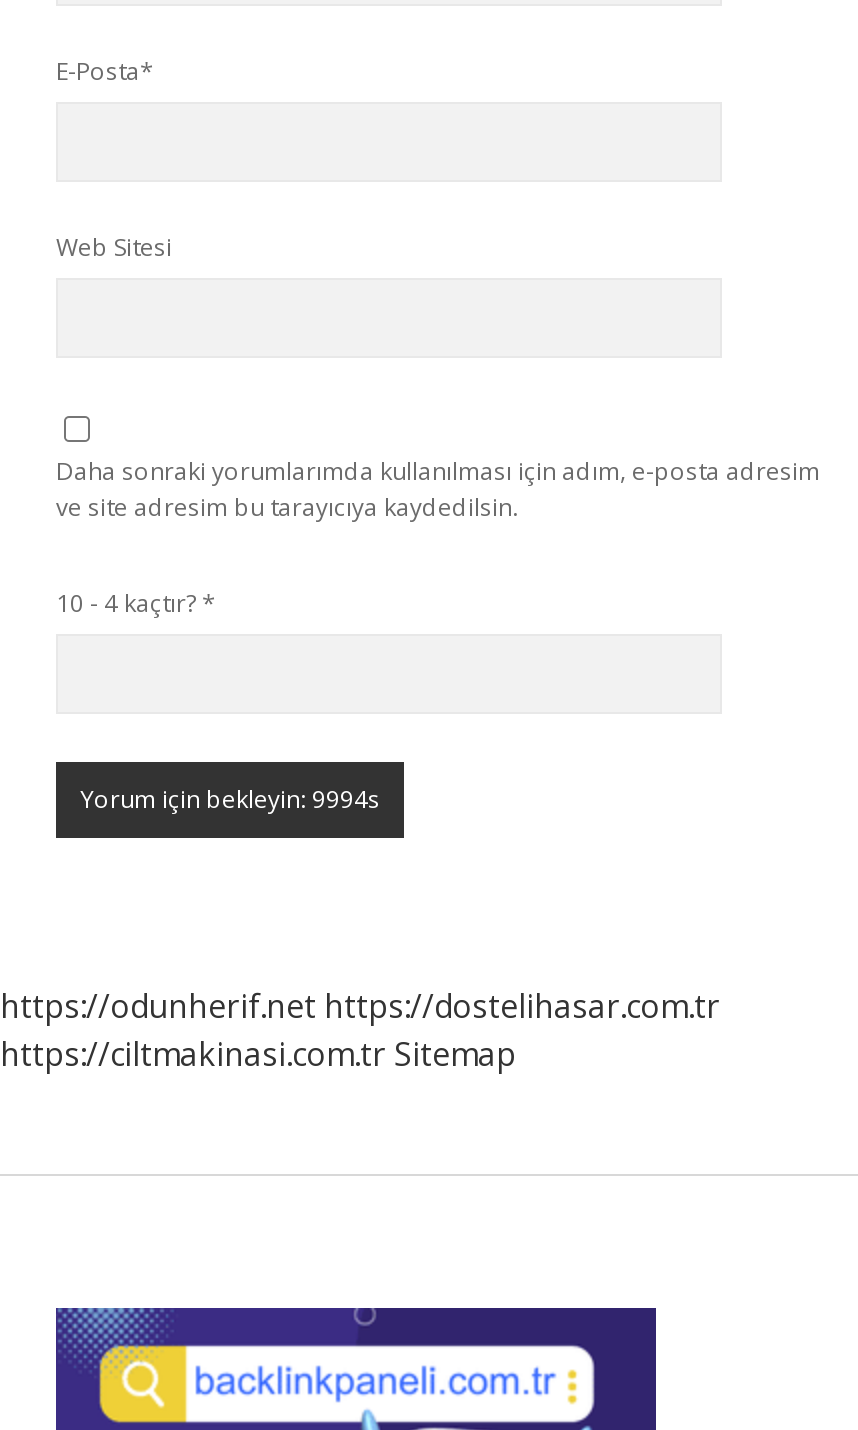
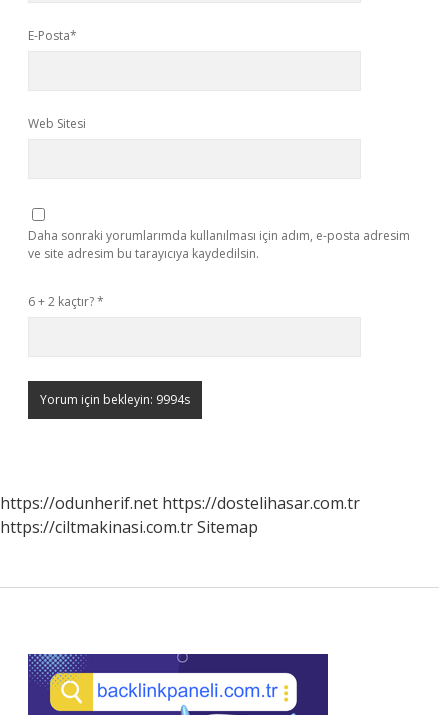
[56,586,216,620] 10 - 4 kaçtır? * -> [28,293,104,310] 6 + 2 kaçtır? *

